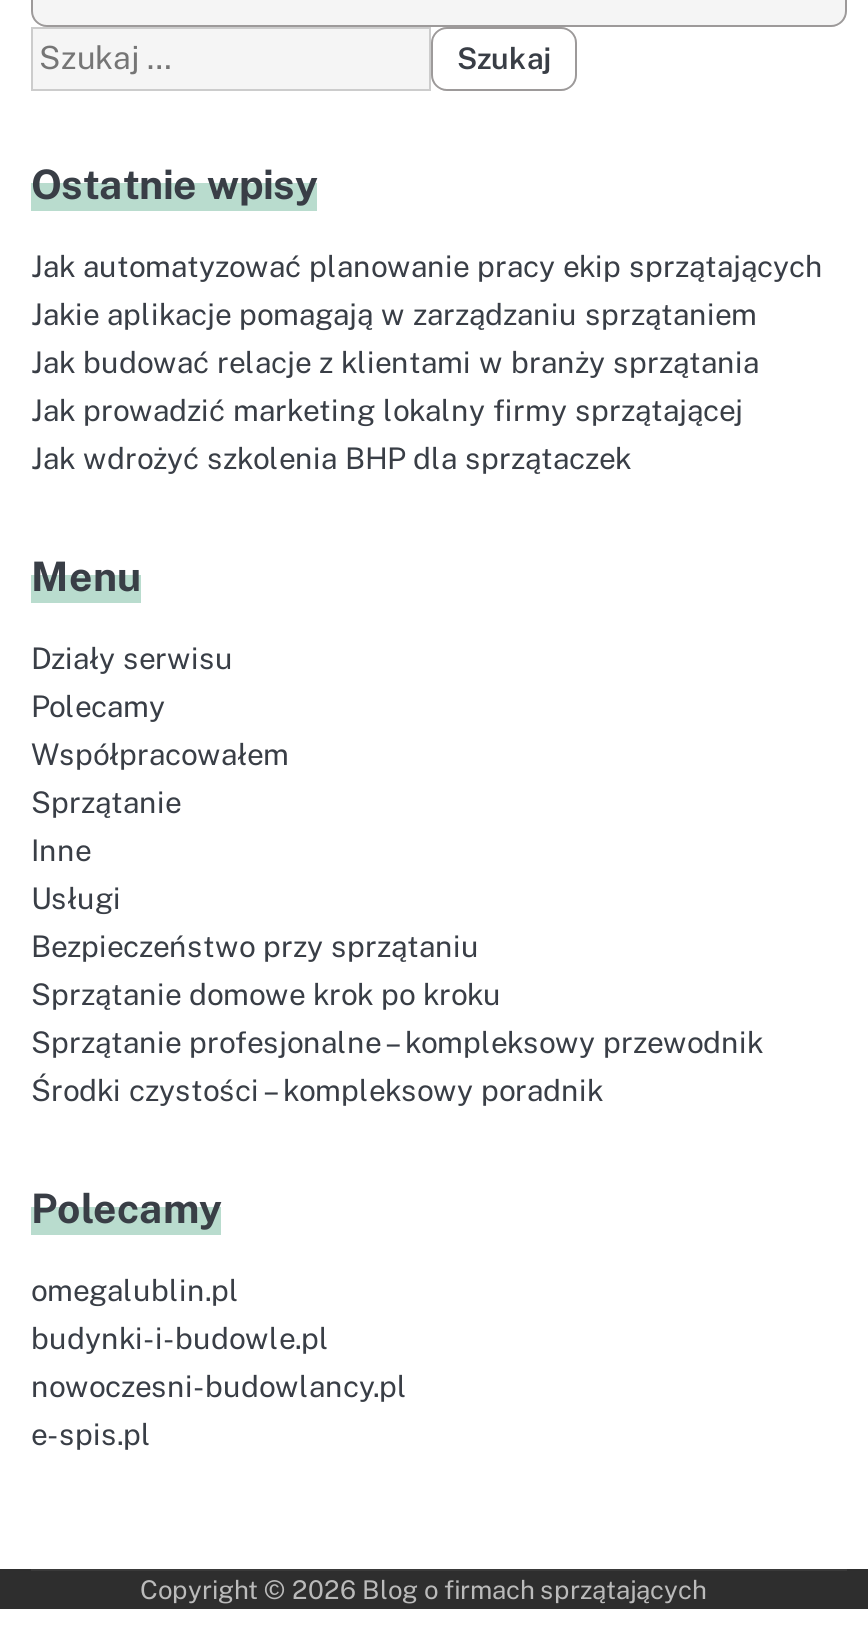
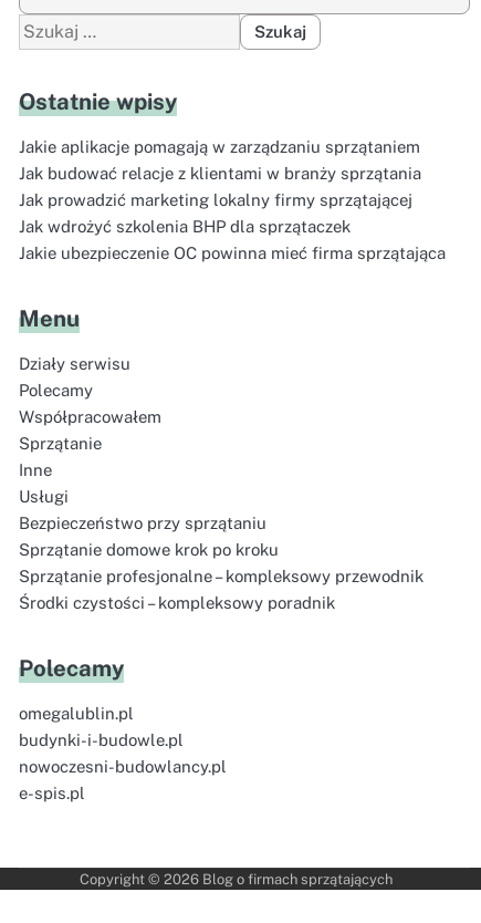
[31,250,823,284] Jak automatyzować planowanie pracy ekip sprzątających -> none
moved [31,298,759,476] -> [19,138,421,236]: Jakie aplikacje pomagają w zarządzaniu sprzątaniem | Jak budować relacje z klientami w branży sprzątania | Jak prowadzić marketing lokalny firmy sprzątającej | Jak wdrożyć szkolenia BHP dla sprzątaczek
none -> [19,244,446,263] Jakie ubezpieczenie OC powinna mieć firma sprzątająca

